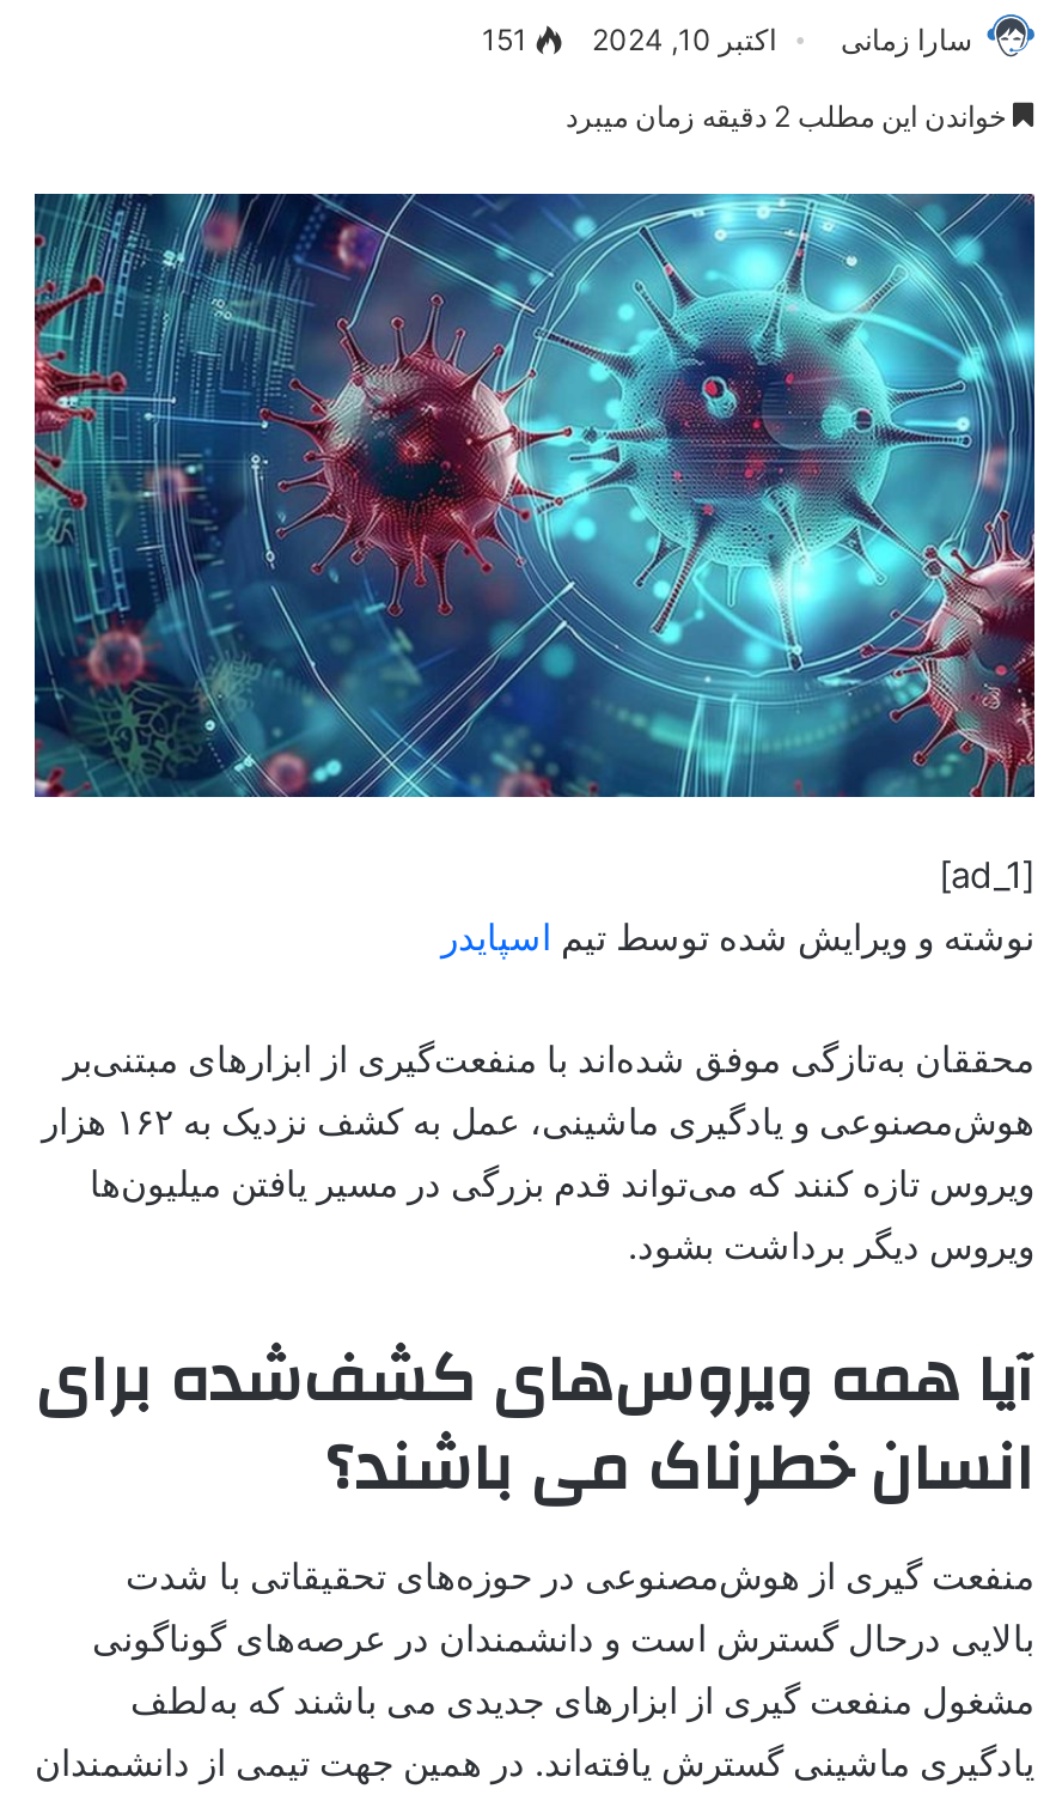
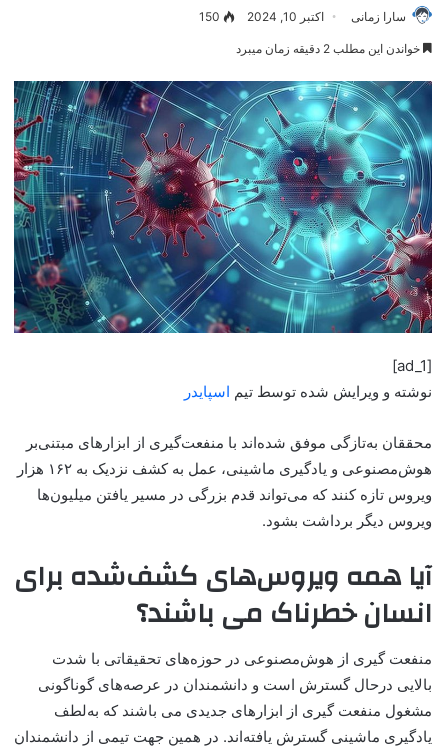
[482,22,527,57] 151 -> [199,9,220,24] 150

